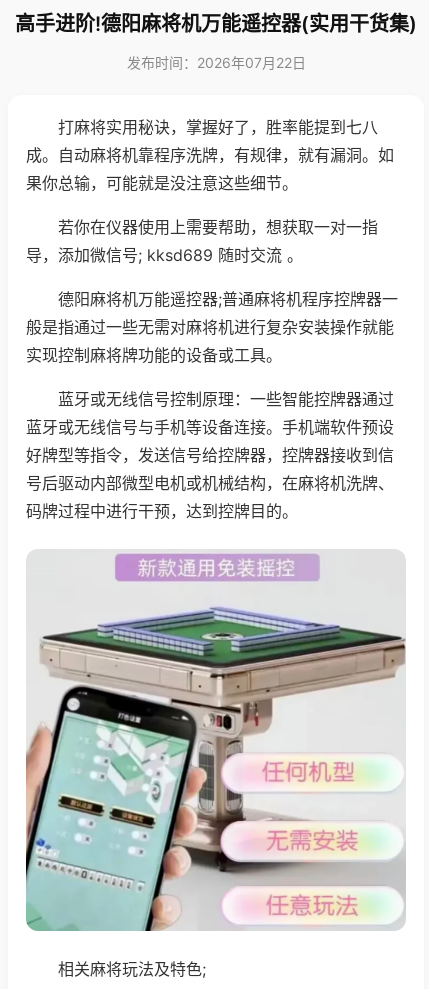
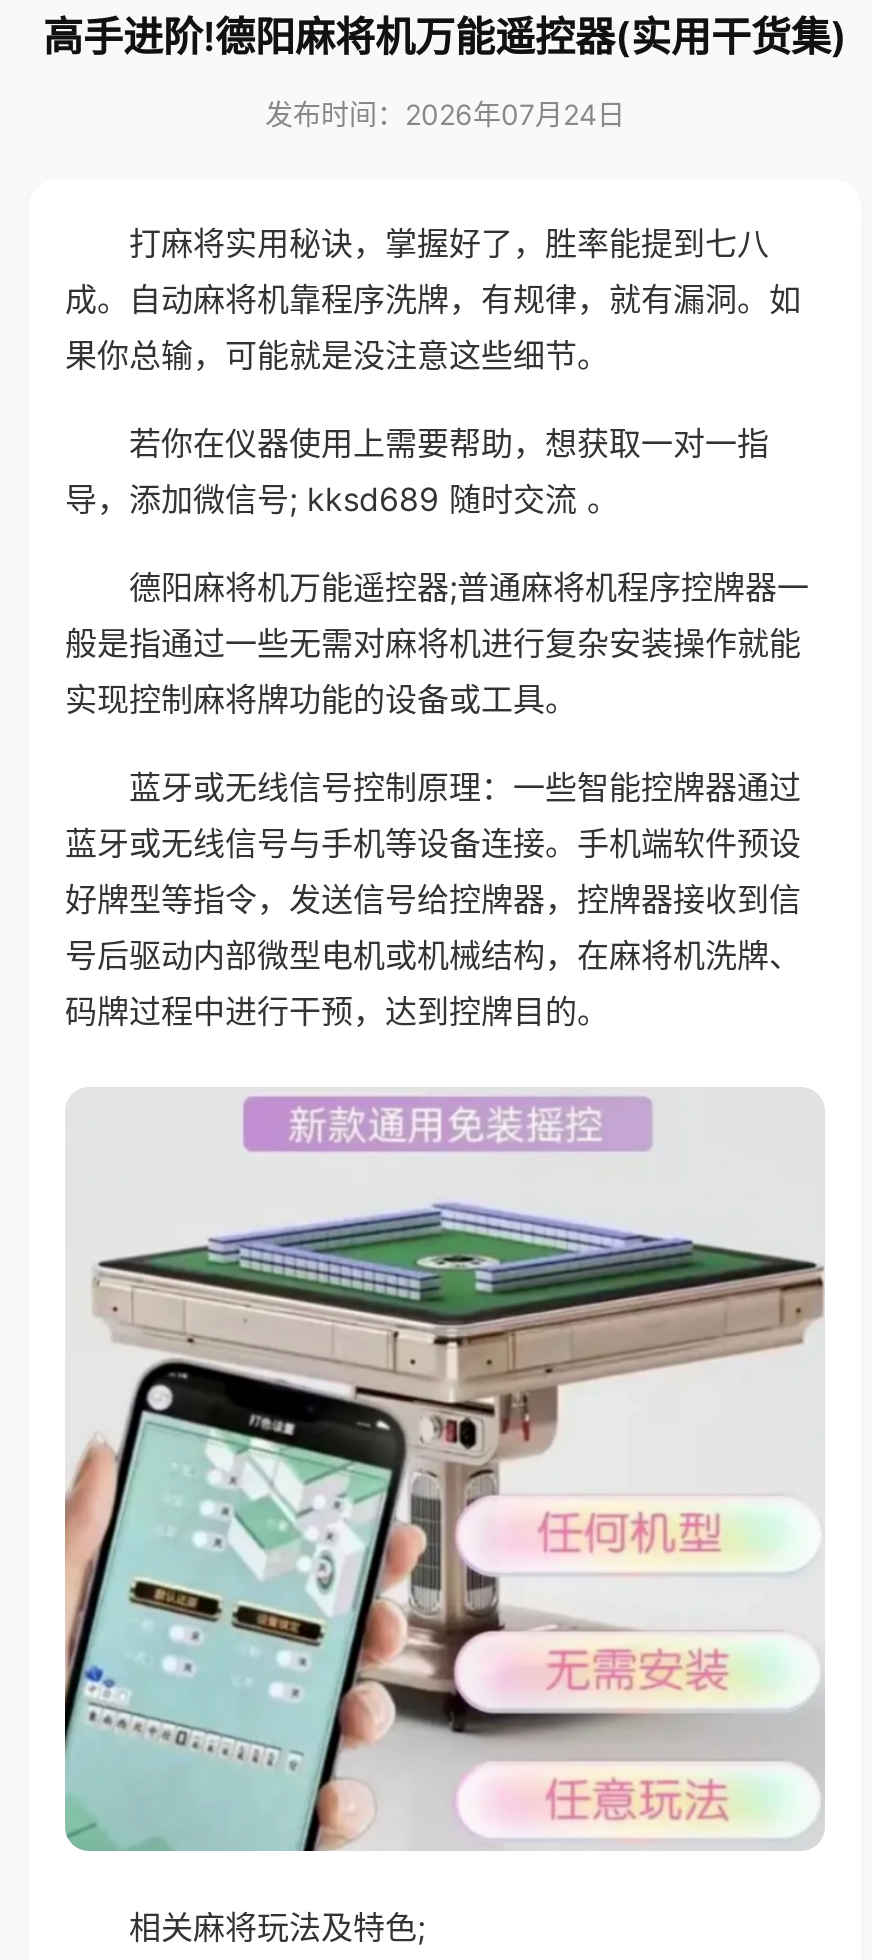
[126,54,305,71] 发布时间：2026年07月22日 -> [265,97,625,131] 发布时间：2026年07月24日

